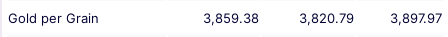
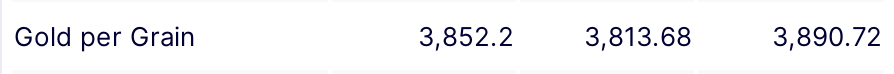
[203,10,259,26] 3,859.38 -> [418,21,514,53] 3,852.2
[299,10,354,26] 3,820.79 -> [584,21,692,53] 3,813.68
[390,10,442,26] 3,897.97 -> [772,21,882,53] 3,890.72

